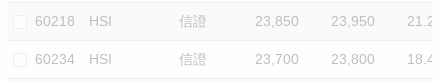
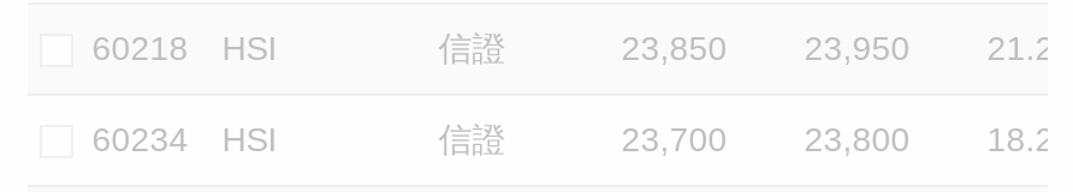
[255,51,435,67] 23,700 23,800 18.4 -> [621,120,1054,158] 23,700 23,800 18.2

